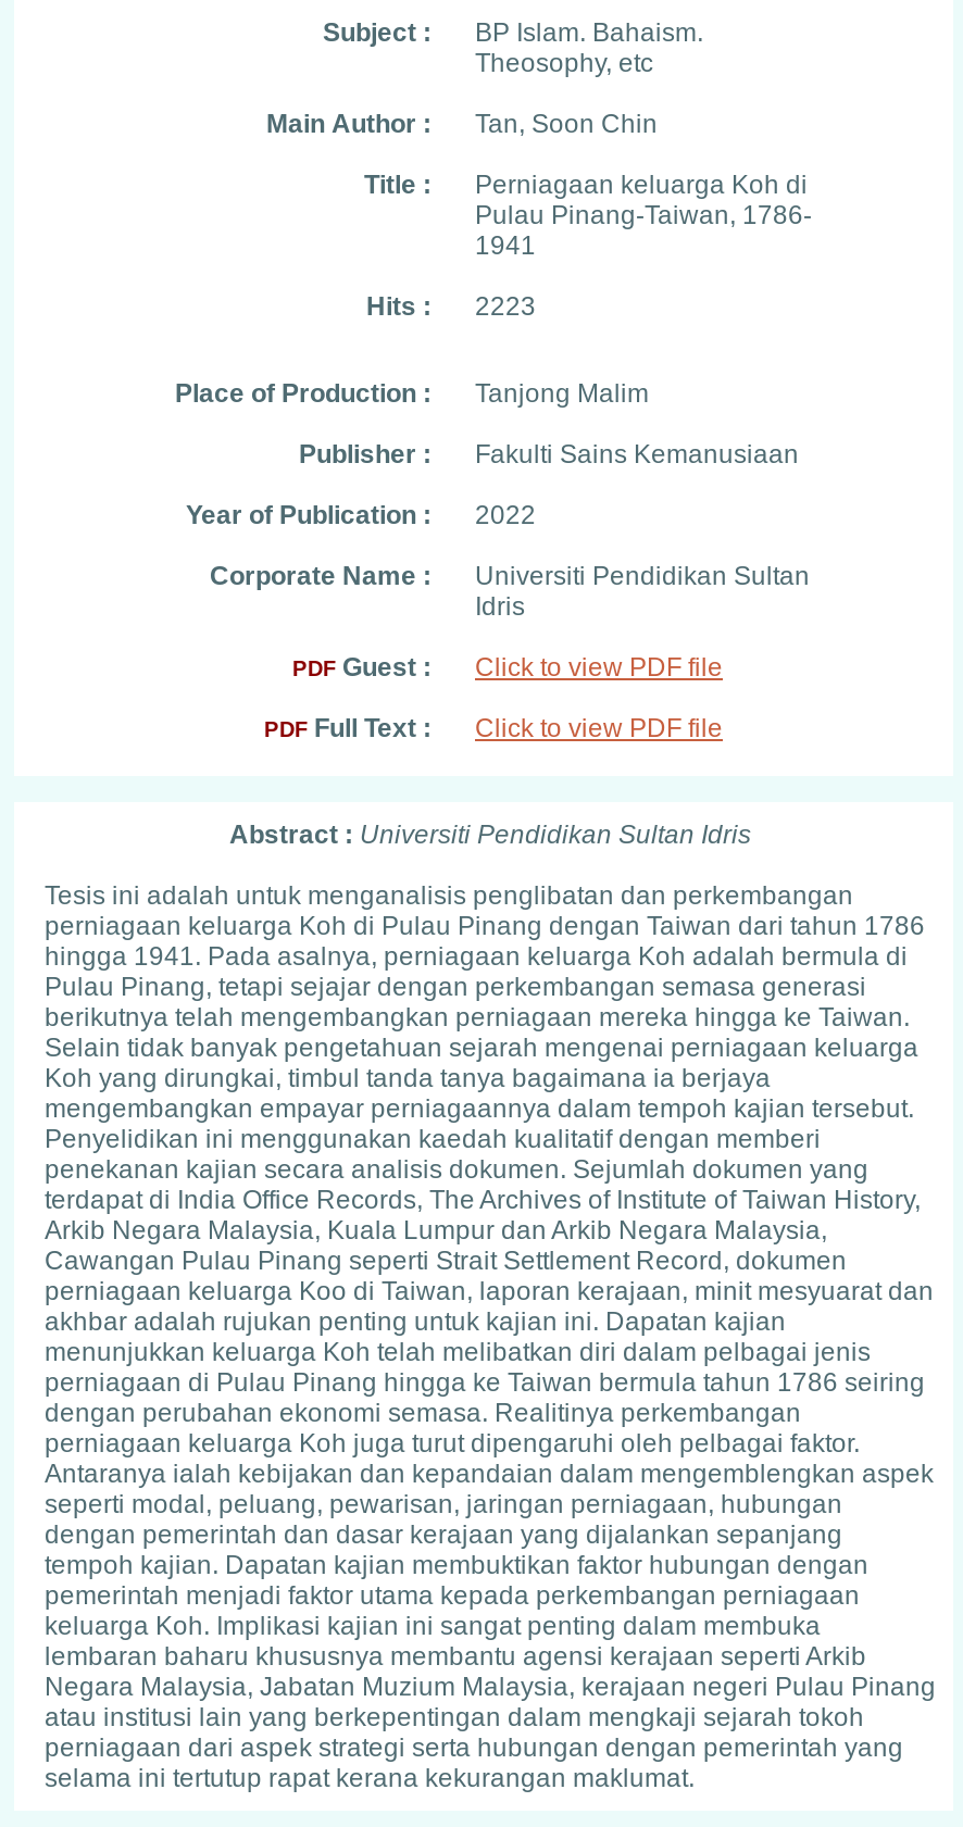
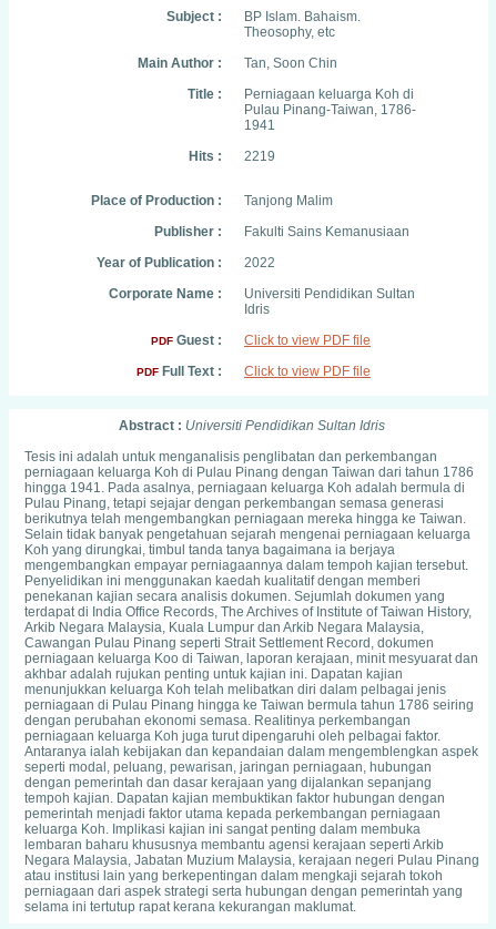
[366,291,536,322] Hits : 2223 -> [189,149,275,164] Hits : 2219

